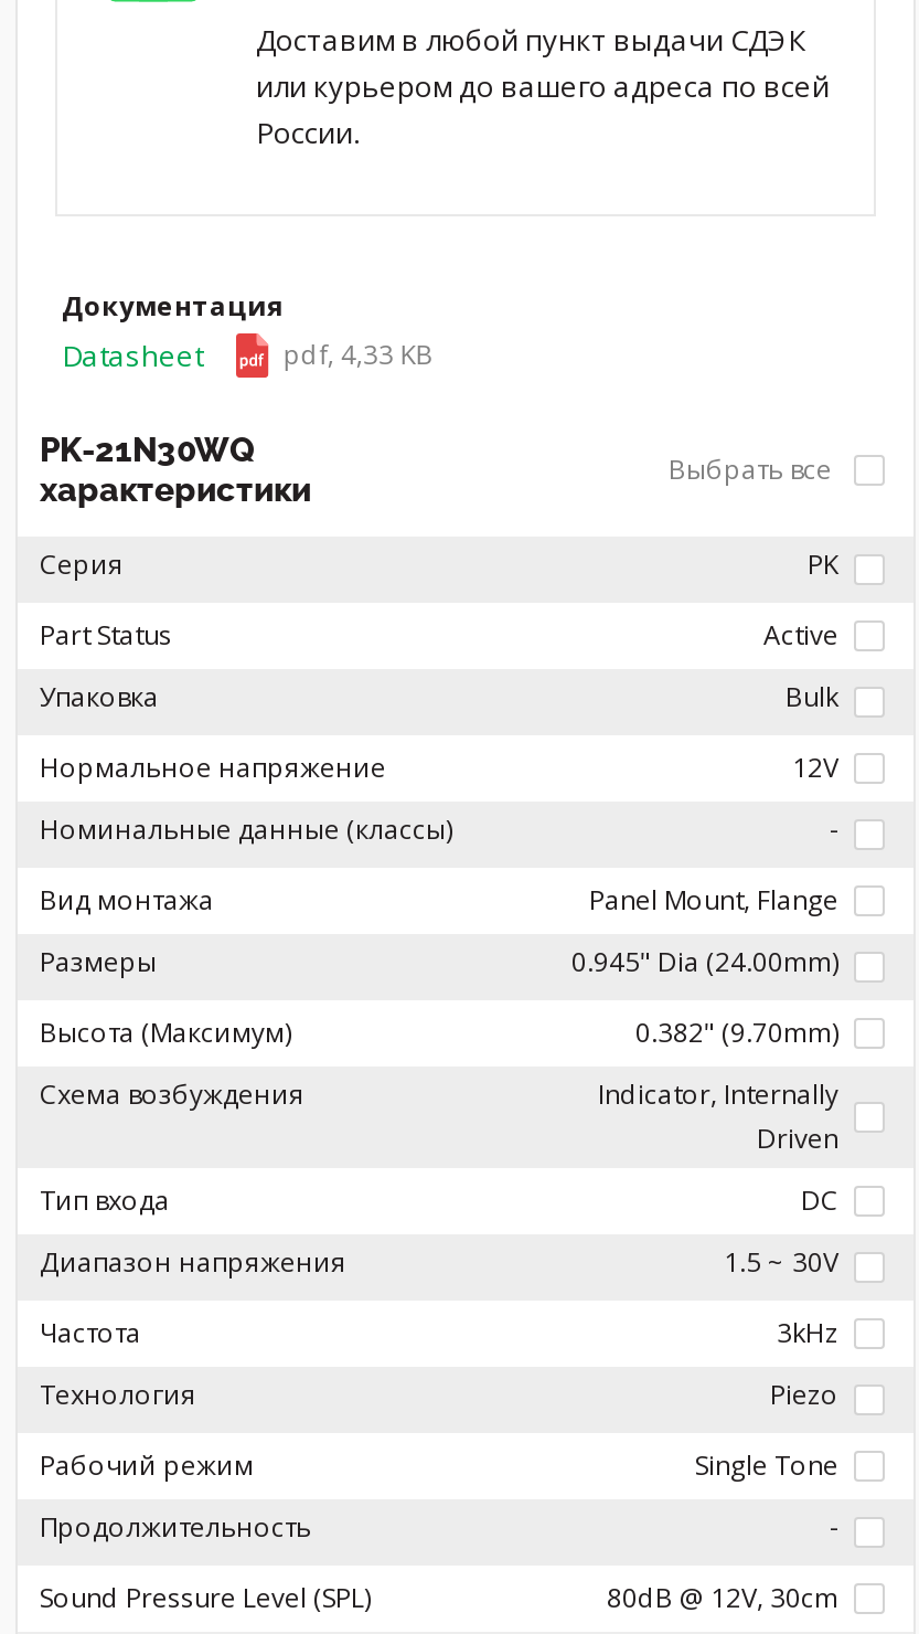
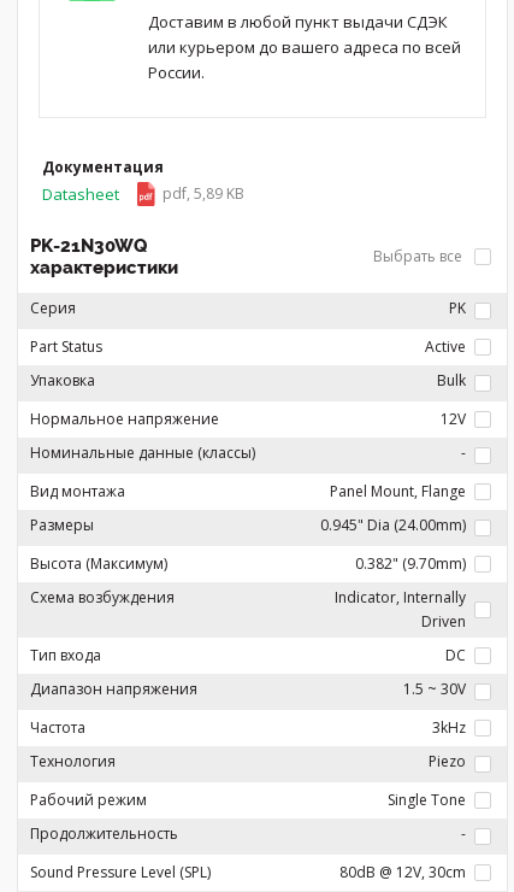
[283,336,433,373] pdf, 4,33 KB -> [163,183,245,204] pdf, 5,89 KB

